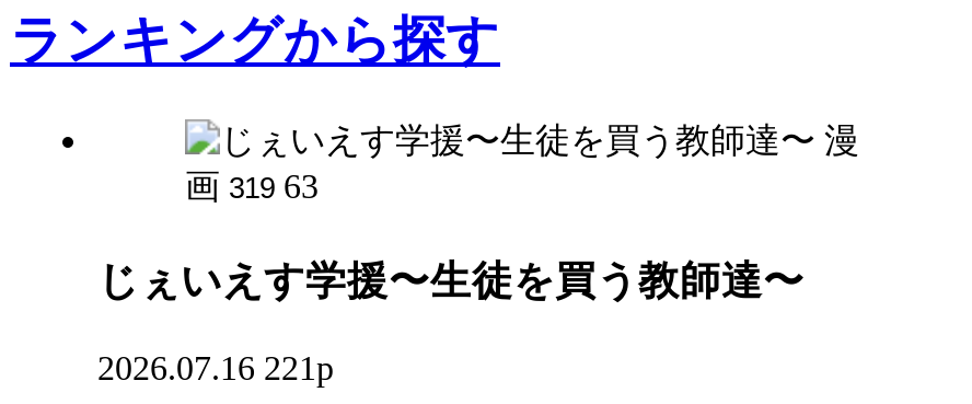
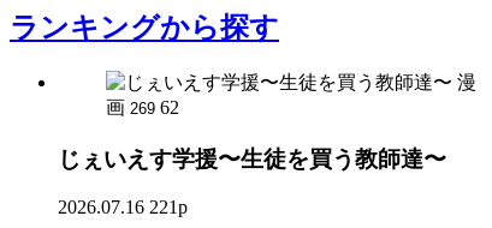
[185,168,319,205] 画 319 63 -> [106,97,179,118] 画 269 62

